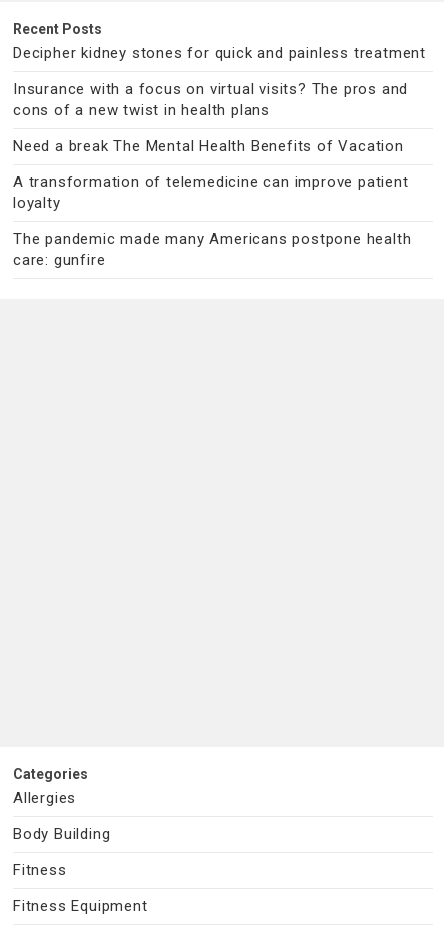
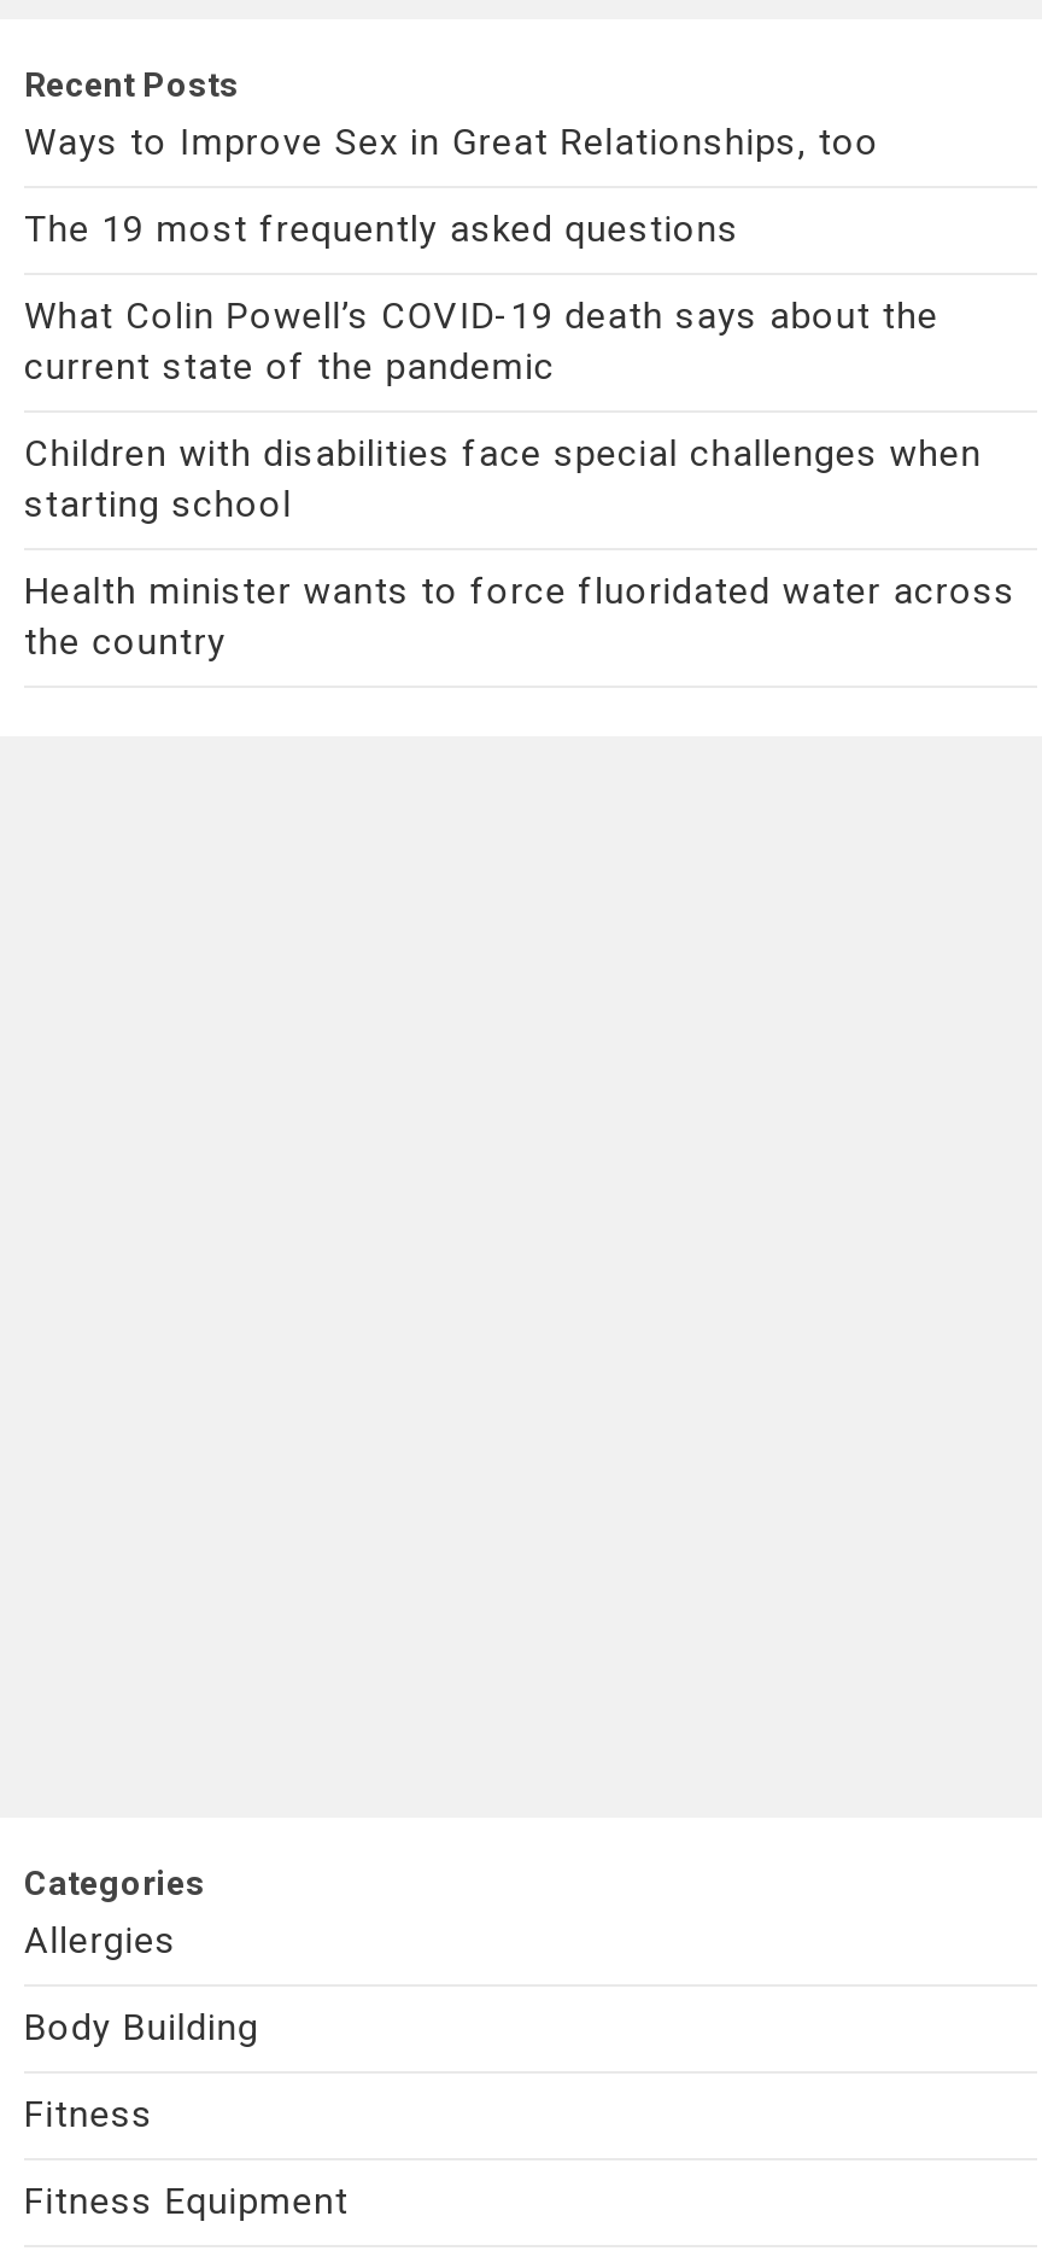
[13,44,426,62] Decipher kidney stones for quick and painless treatment -> [24,120,879,164] Ways to Improve Sex in Great Relationships, too
[13,80,408,119] Insurance with a focus on virtual visits? The pros and | cons of a new twist in health plans -> [24,207,739,251] The 19 most frequently asked questions
[13,137,404,155] Need a break The Mental Health Benefits of Vacation -> [24,294,939,388] What Colin Powell’s COVID-19 death says about the | current state of the pandemic
[13,173,409,212] A transformation of telemedicine can improve patient | loyalty -> [24,432,982,526] Children with disabilities face special challenges when | starting school
[13,230,411,269] The pandemic made many Americans postpone health | care: gunfire -> [24,569,1015,663] Health minister wants to force fluoridated water across | the country

